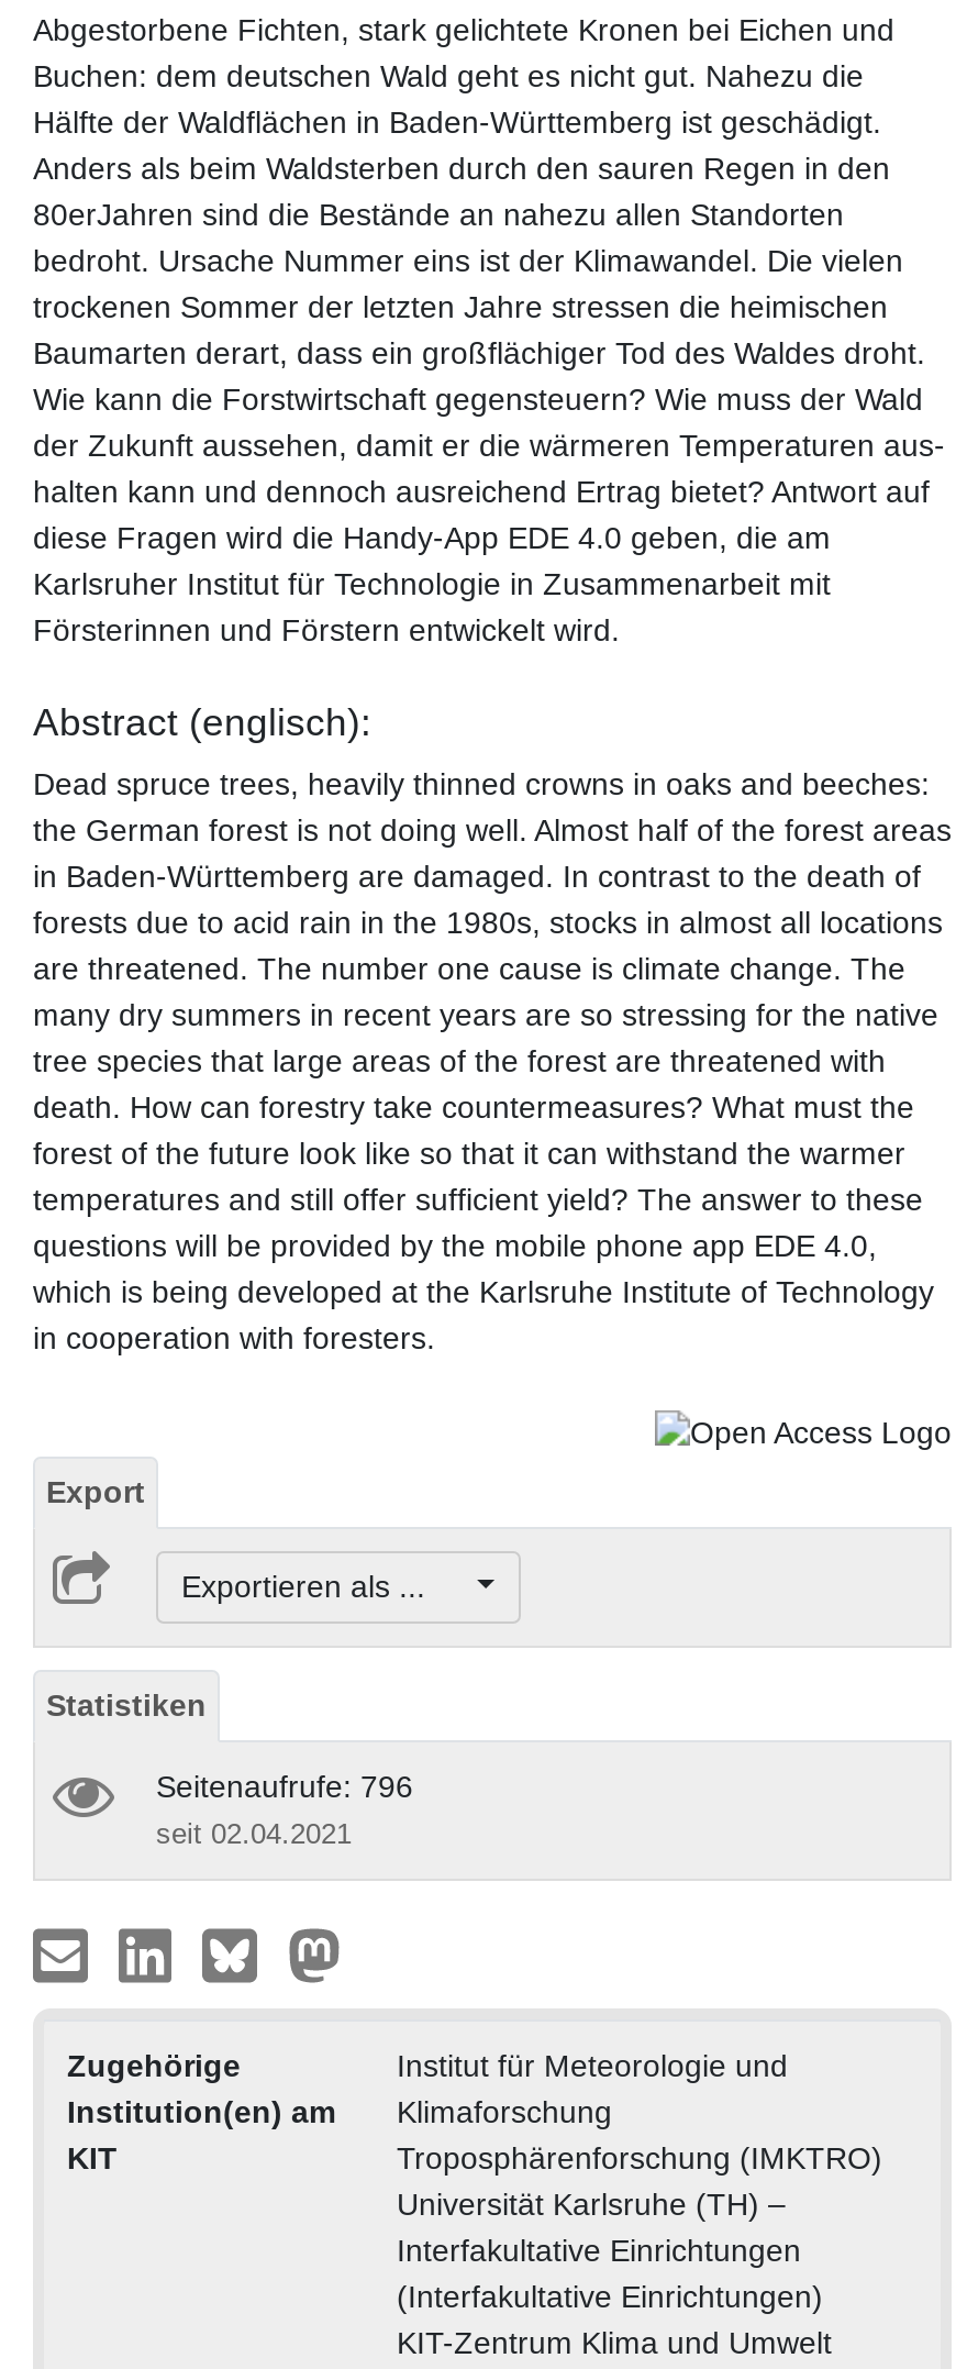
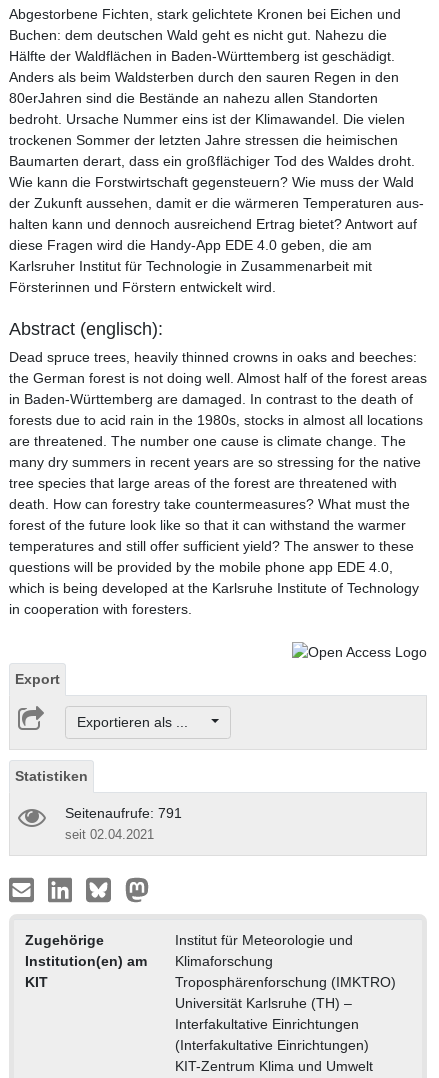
[156,1770,413,1805] Seitenaufrufe: 796 -> [65,805,182,821] Seitenaufrufe: 791

